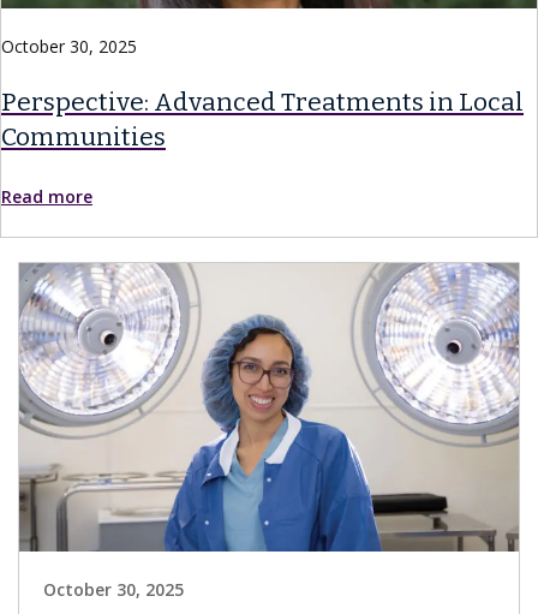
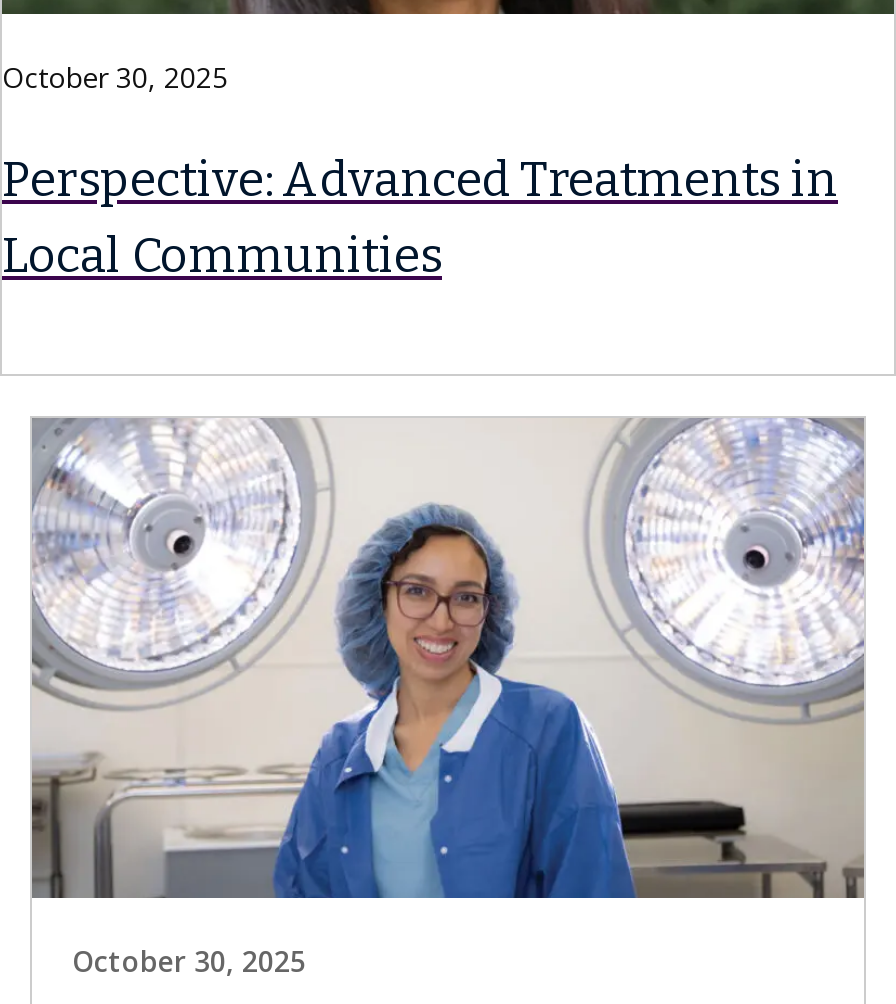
[1,87,524,208] Perspective: Advanced Treatments in Local | Communities | Read more -> [2,152,838,284] Perspective: Advanced Treatments in | Local Communities

